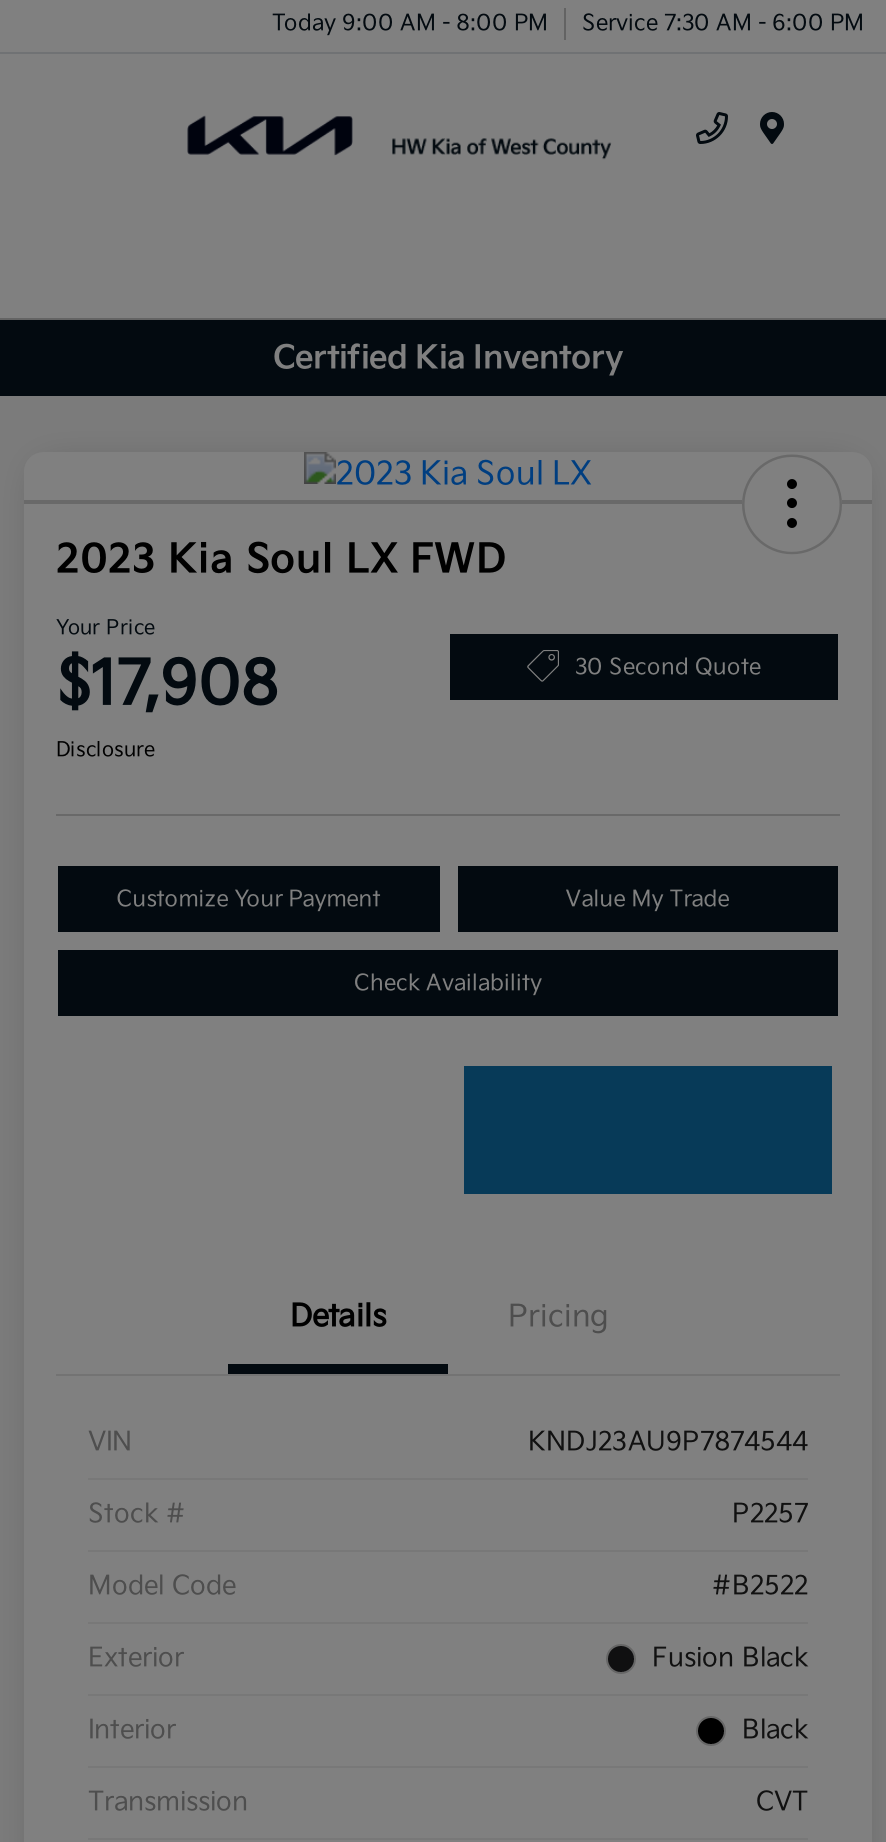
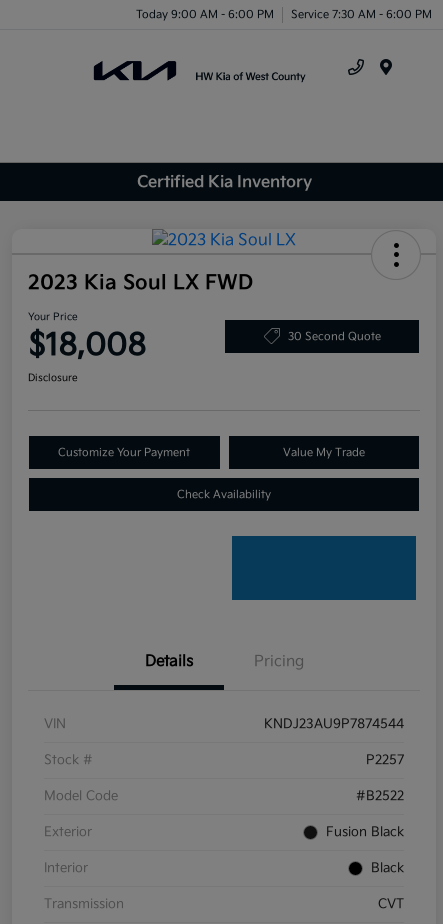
[272,9,864,35] Today 9:00 AM - 8:00 PM Service 7:30 AM - 6:00 PM -> [136,7,432,20] Today 9:00 AM - 6:00 PM Service 7:30 AM - 6:00 PM
[56,650,278,722] $17,908 -> [28,328,146,364] $18,008

